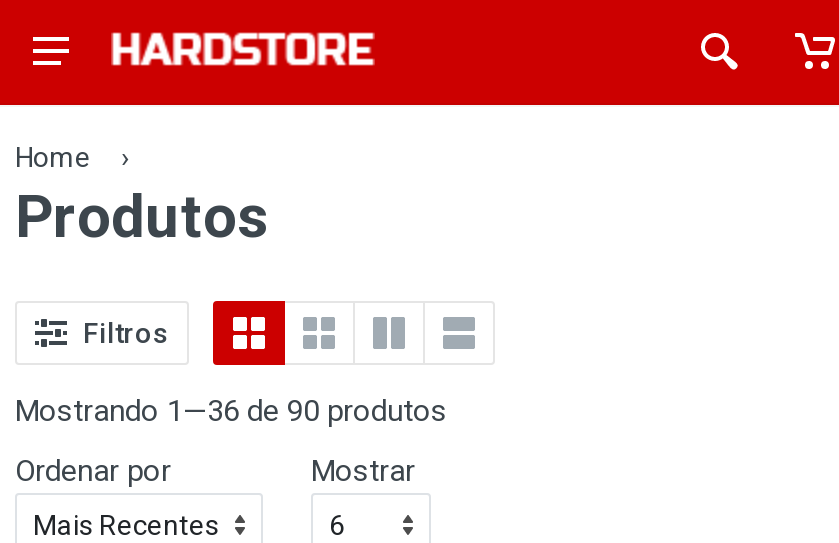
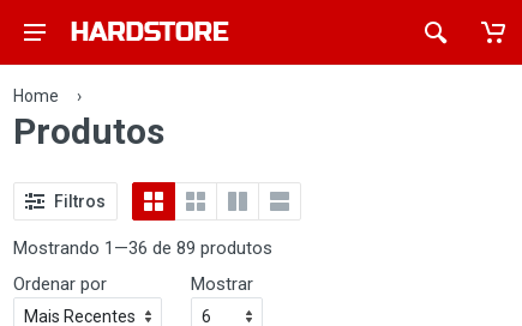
[15,393,447,429] Mostrando 1—36 de 90 produtos -> [13,237,272,259] Mostrando 1—36 de 89 produtos

